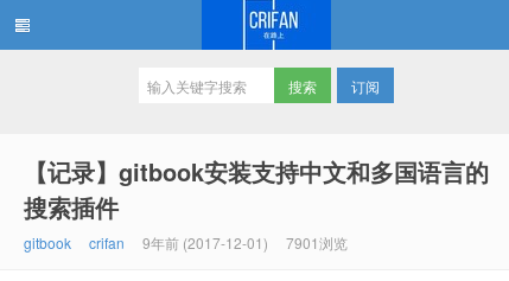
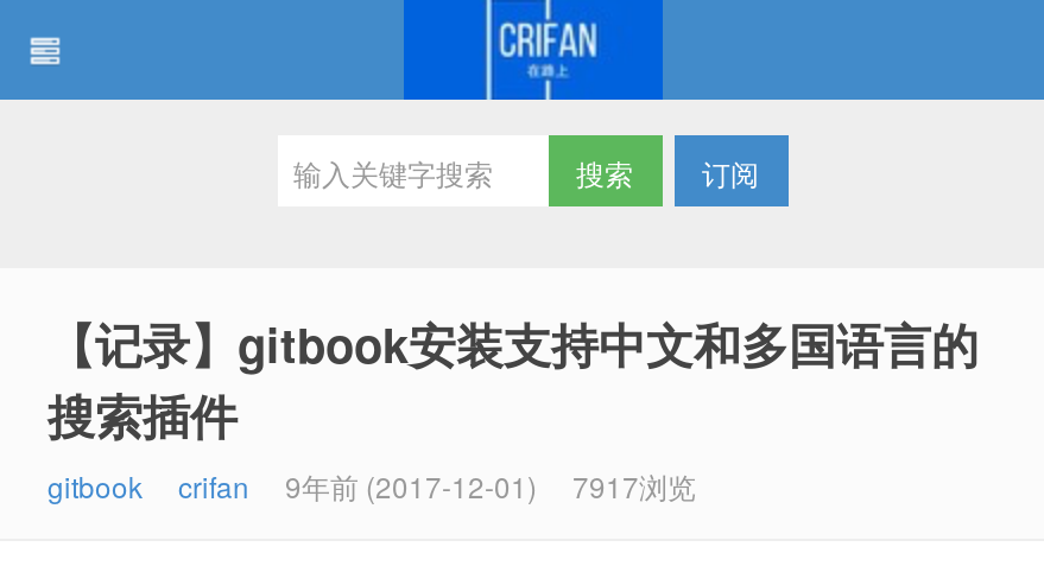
[24,232,348,253] gitbook crifan 9年前 (2017-12-01) 7901浏览 -> [48,465,696,505] gitbook crifan 9年前 (2017-12-01) 7917浏览

